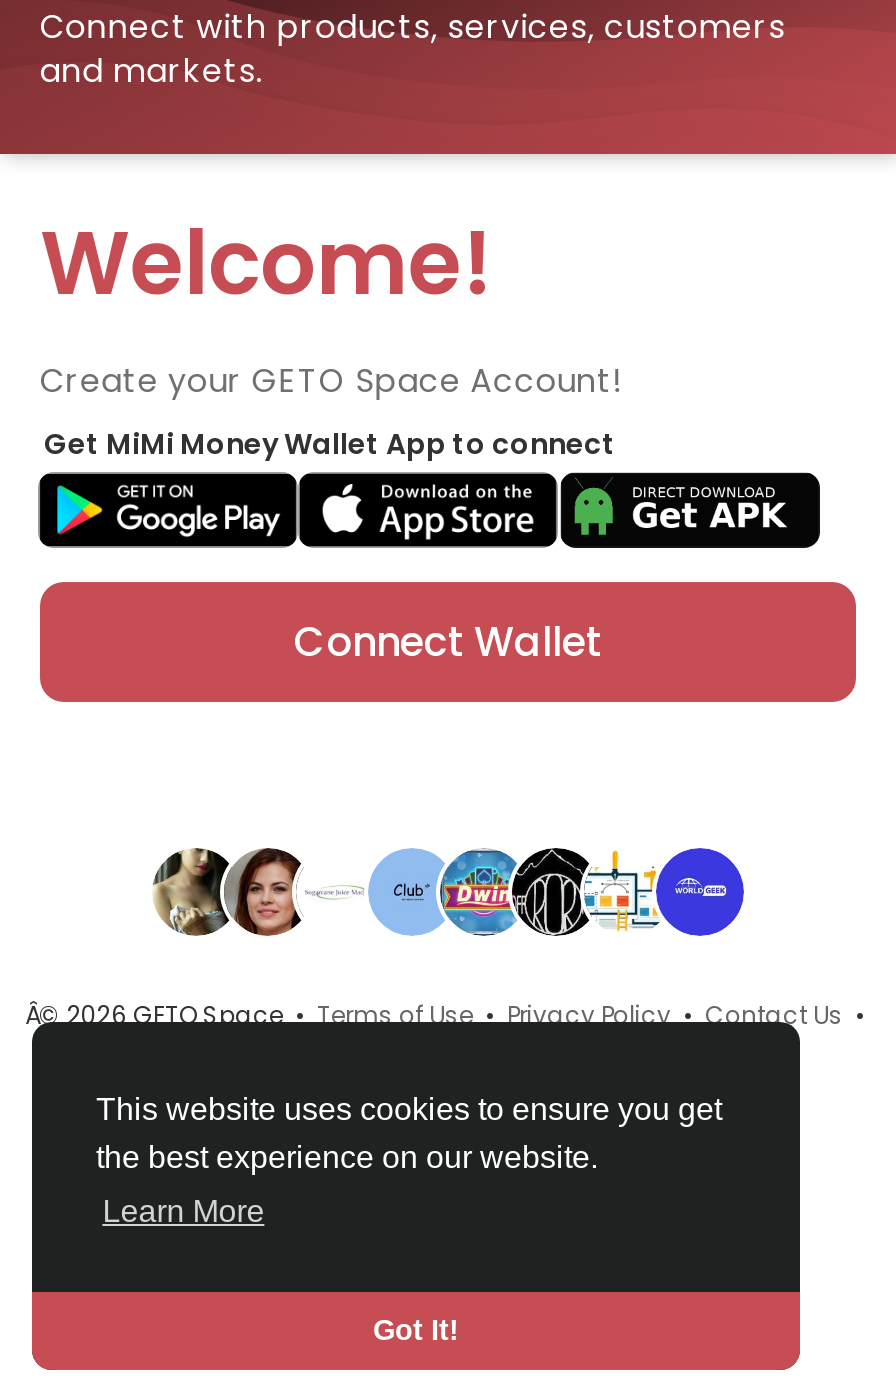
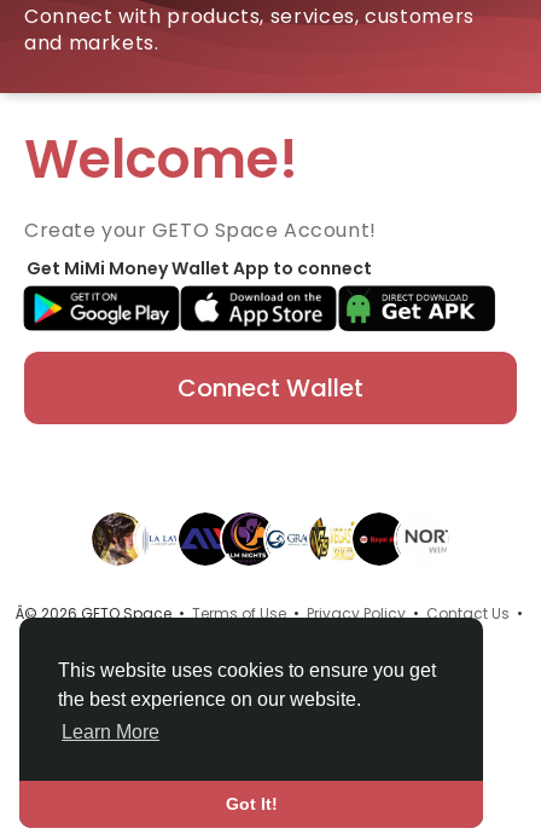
[152,846,746,938] [image] -> [91,511,449,567] [image]

